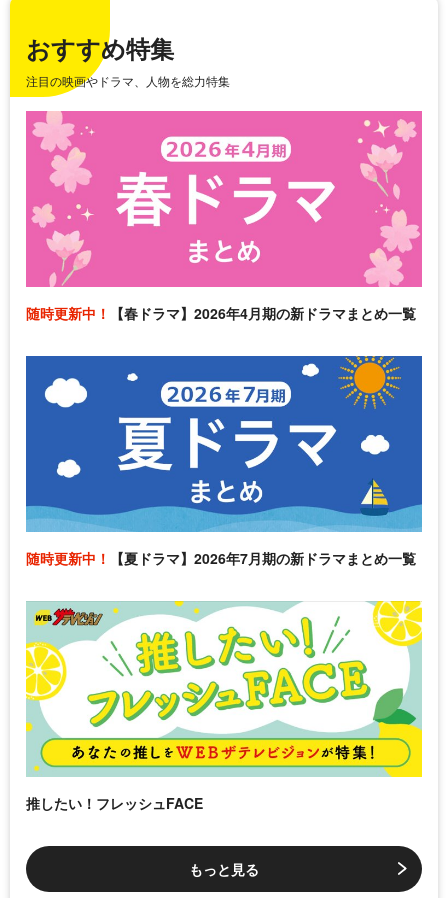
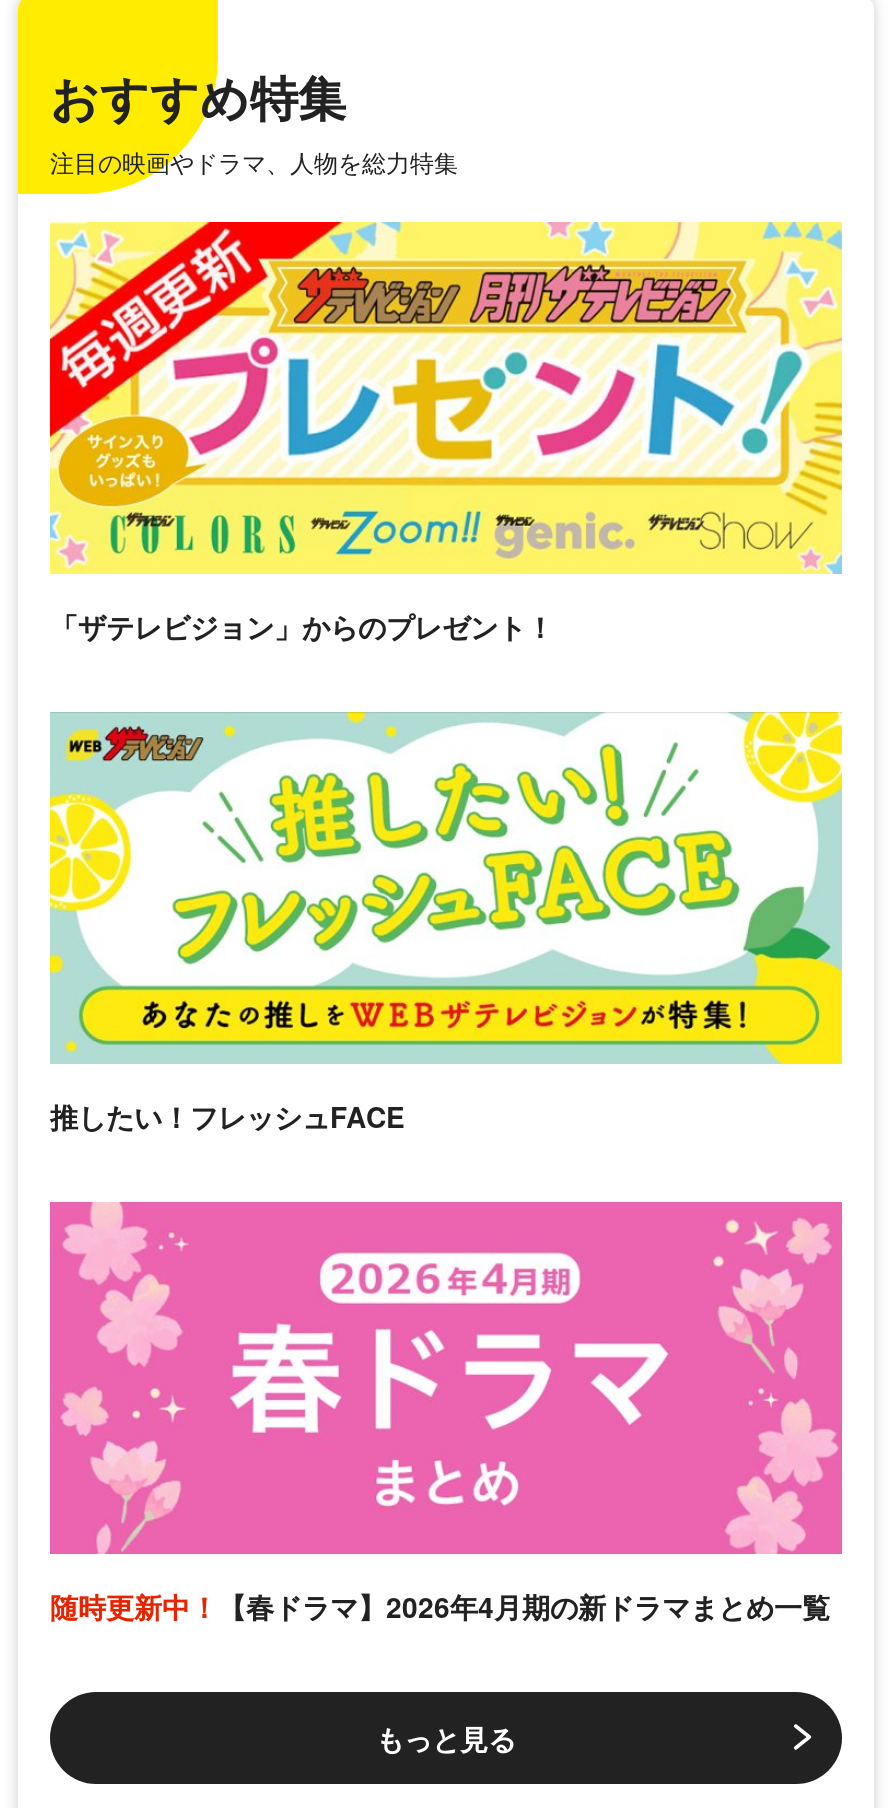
none -> [48,220,844,645] [image] | 「ザテレビジョン」からのプレゼント！
moved [26,117,420,322] -> [50,1214,838,1625]: [image] | 随時更新中！【春ドラマ】2026年4月期の新ドラマまとめ一覧
[25,355,423,567] [image] | 随時更新中！【夏ドラマ】2026年7月期の新ドラマまとめ一覧 -> none
moved [25,600,423,812] -> [48,710,844,1135]: [image] | 推したい！フレッシュFACE

